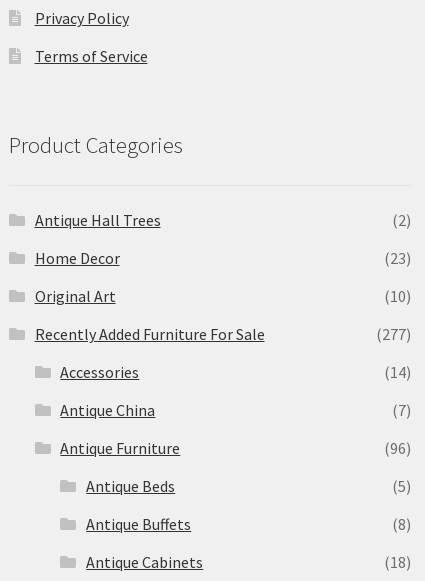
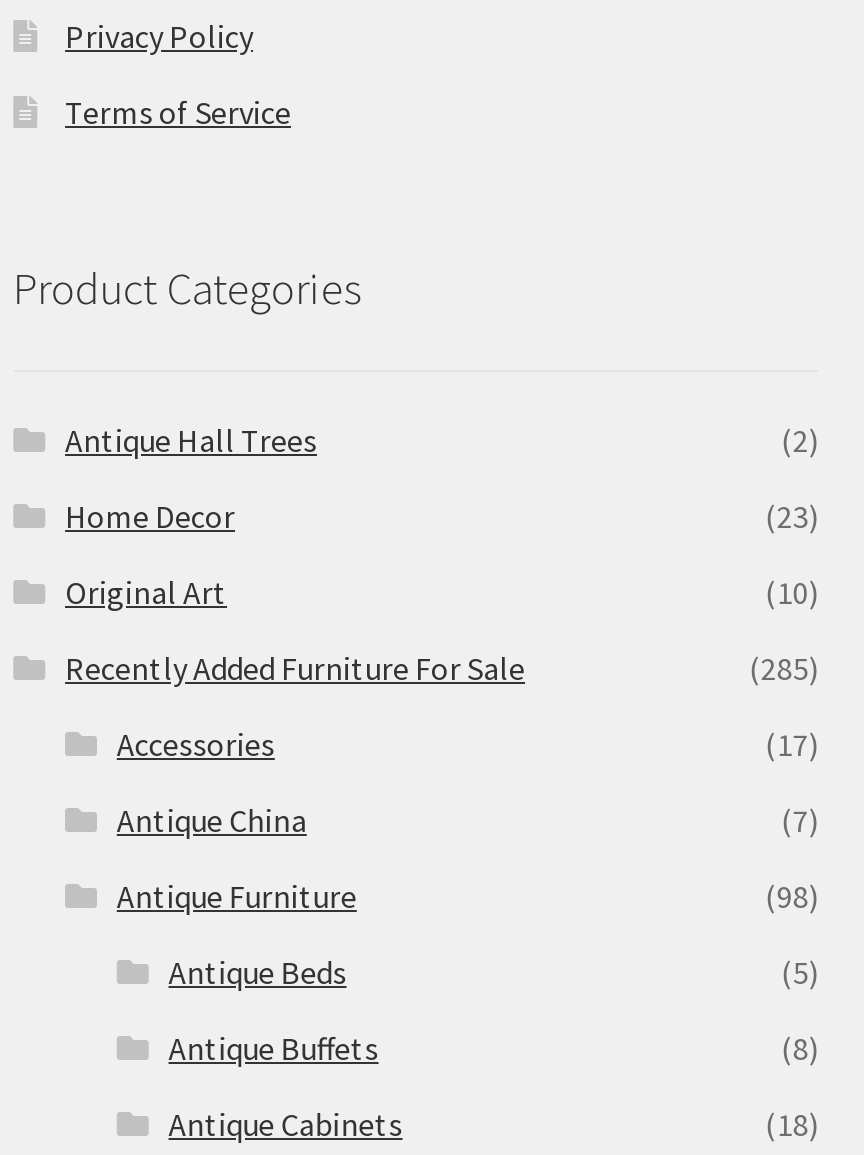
[376,324,411,344] (277) -> [749,647,819,687] (285)
[384,362,411,382] (14) -> [765,723,819,763] (17)
[384,438,411,458] (96) -> [765,875,819,915] (98)

